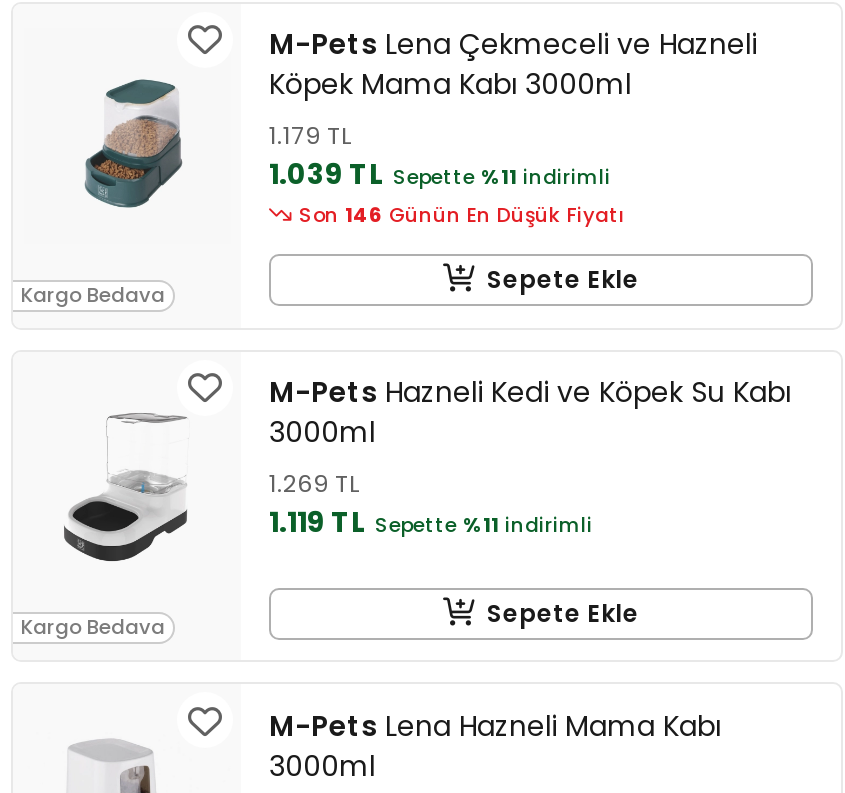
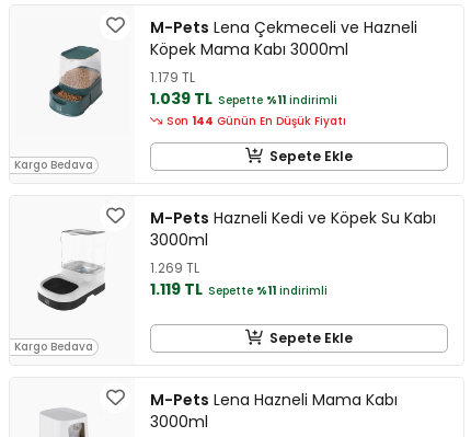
[299,203,625,229] Son 146 Günün En Düşük Fiyatı -> [166,114,346,128] Son 144 Günün En Düşük Fiyatı

